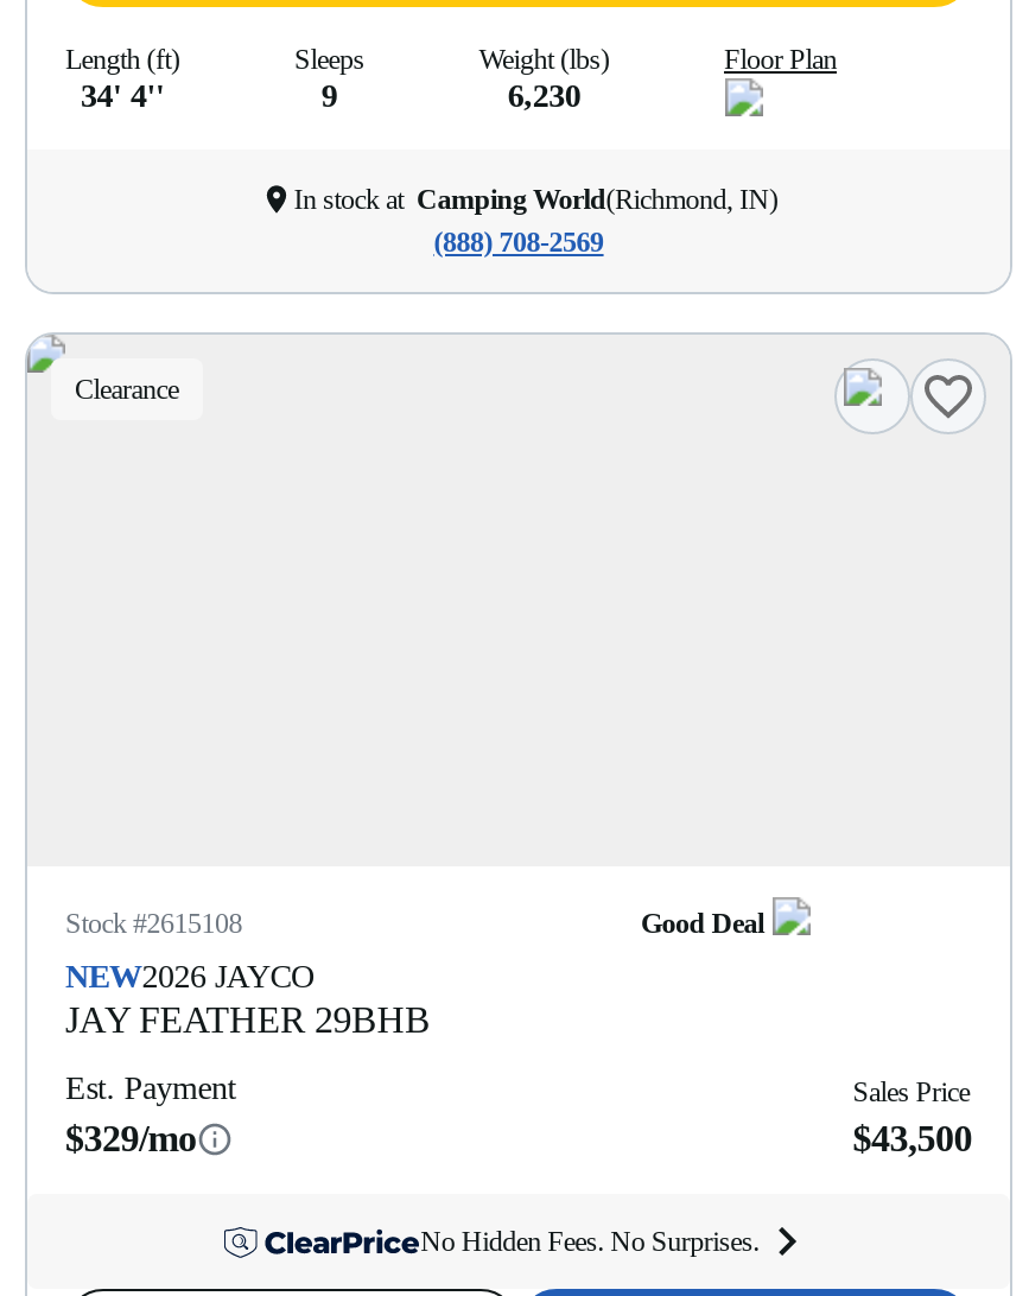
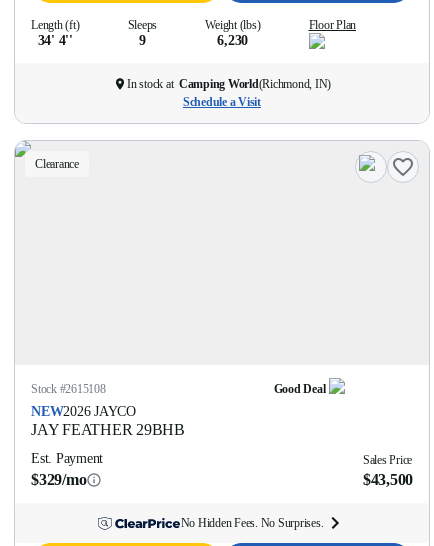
[434,225,603,259] (888) 708-2569 -> [183,95,261,109] Schedule a Visit

